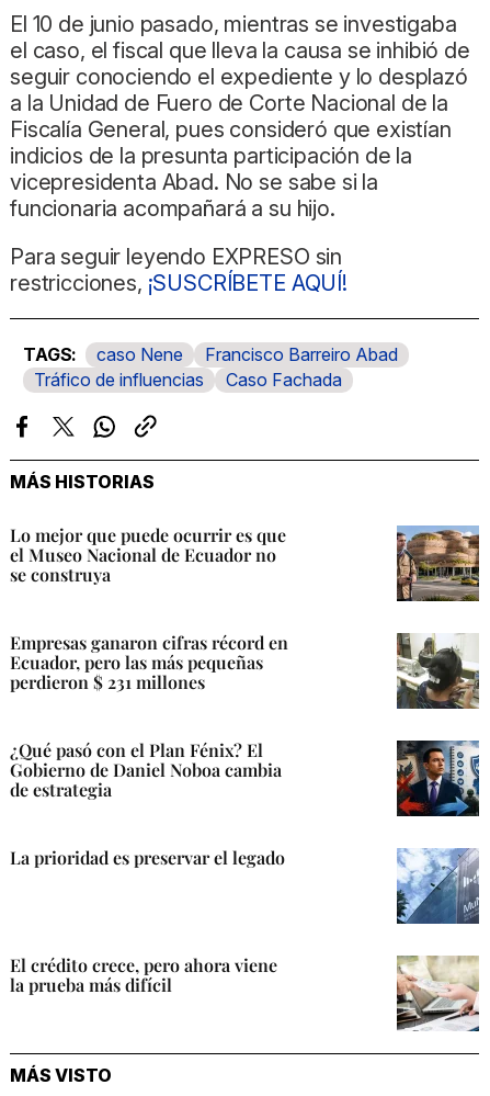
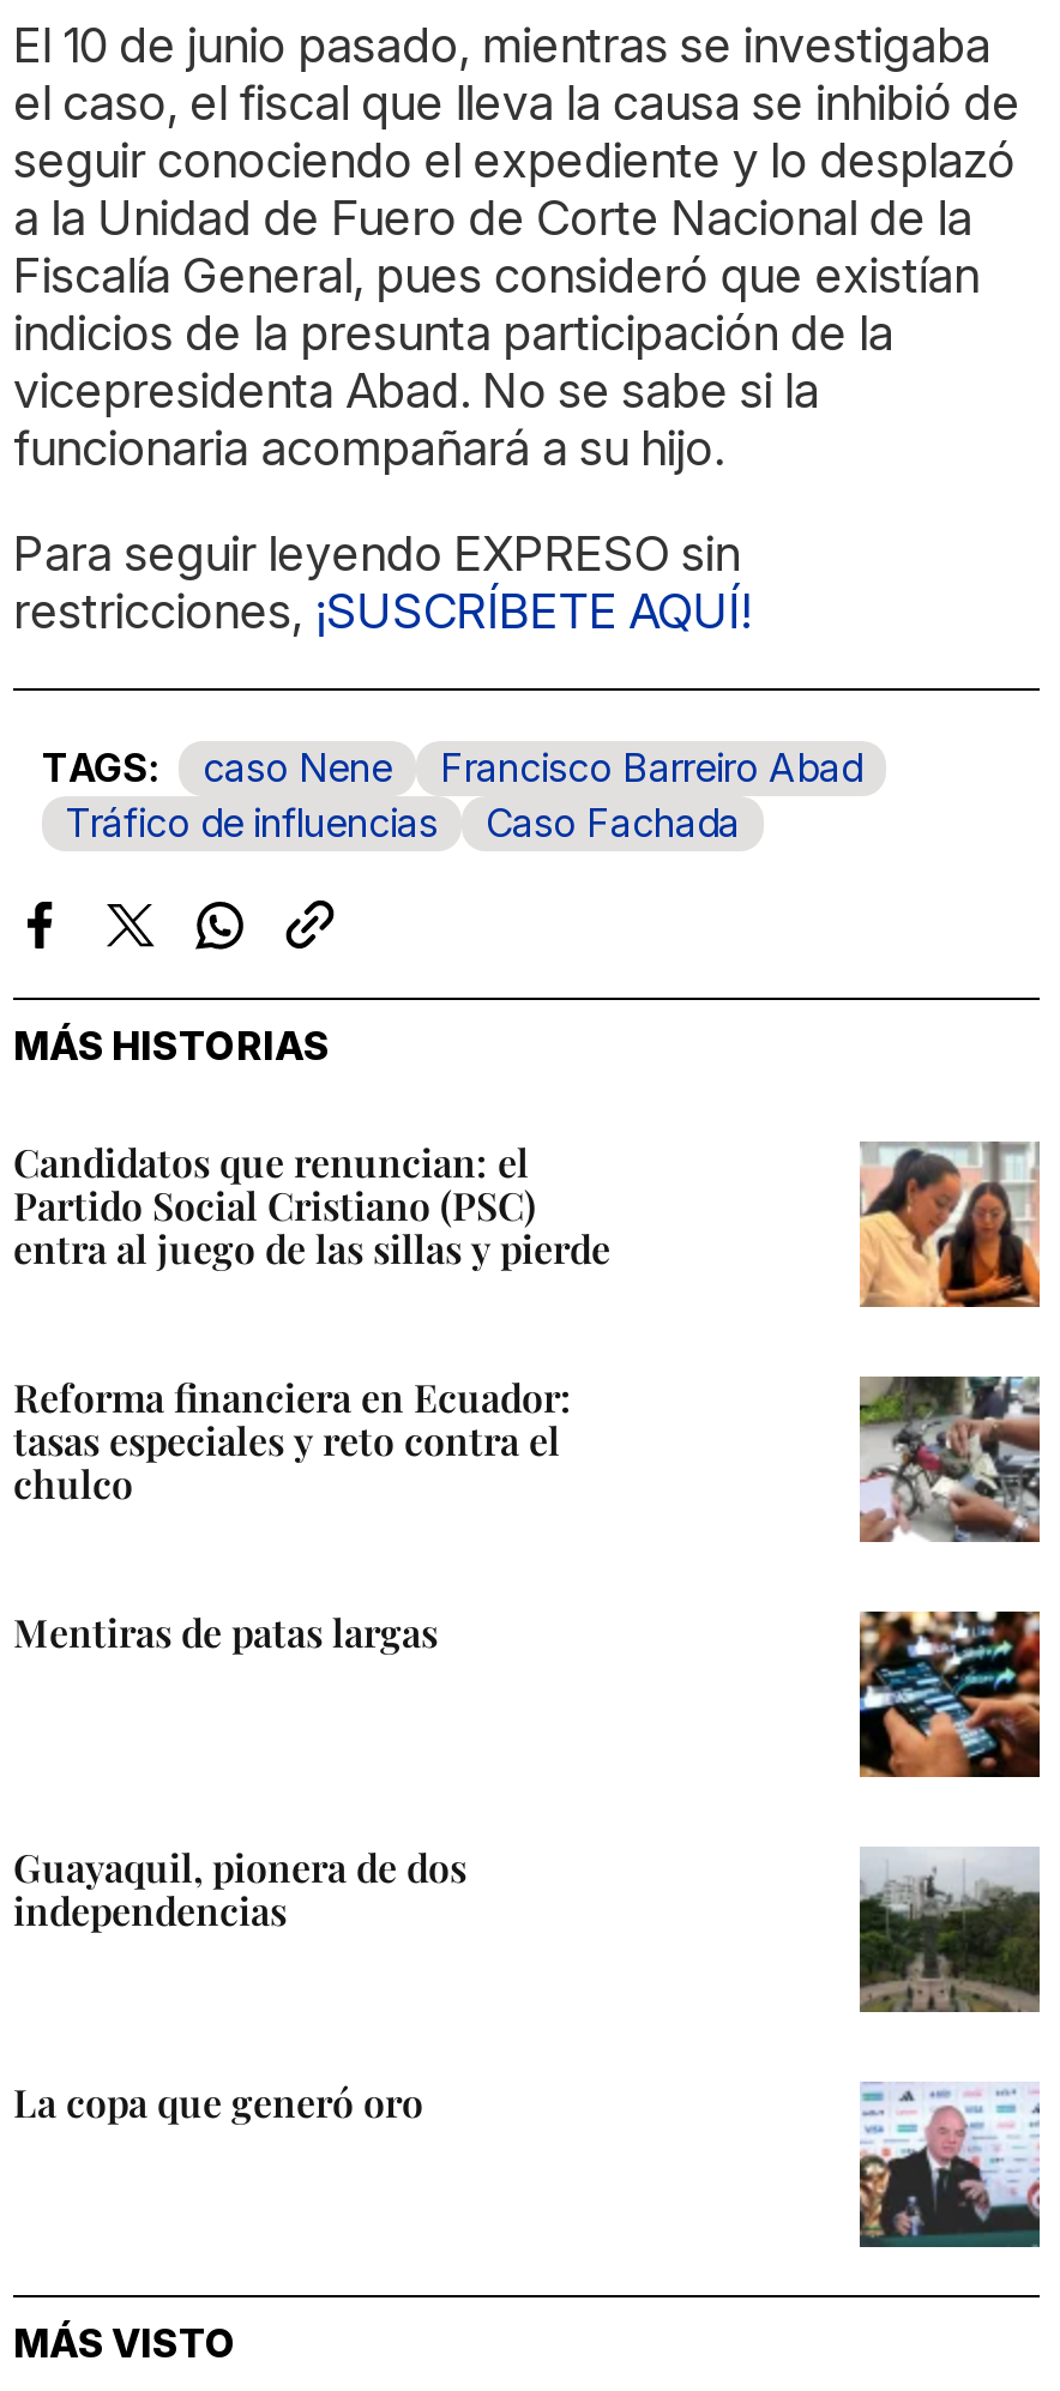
[10,523,286,586] Lo mejor que puede ocurrir es que | el Museo Nacional de Ecuador no | se construya -> [13,1136,610,1273] Candidatos que renuncian: el | Partido Social Cristiano (PSC) | entra al juego de las sillas y pierde
[396,526,480,602] [image] -> [857,1139,1042,1309] [image]
[10,631,288,693] Empresas ganaron cifras récord en | Ecuador, pero las más pequeñas | perdieron $ 231 millones -> [13,1372,572,1508] Reforma financiera en Ecuador: | tasas especiales y reto contra el | chulco
[396,633,479,710] [image] -> [857,1374,1042,1544] [image]
[10,739,282,801] ¿Qué pasó con el Plan Fénix? El | Gobierno de Daniel Noboa cambia | de estrategia -> [13,1607,438,1658] Mentiras de patas largas
[396,739,480,817] [image] -> [857,1609,1042,1779] [image]
[10,846,285,869] La prioridad es preservar el legado -> [13,1843,466,1936] Guayaquil, pionera de dos | independencias
[396,848,480,925] [image] -> [857,1849,1042,2014] [image]
[10,954,277,997] El crédito crece, pero ahora viene | la prueba más difícil -> [13,2078,423,2128] La copa que generó oro
[396,954,479,1031] [image] -> [860,2082,1042,2250] [image]

